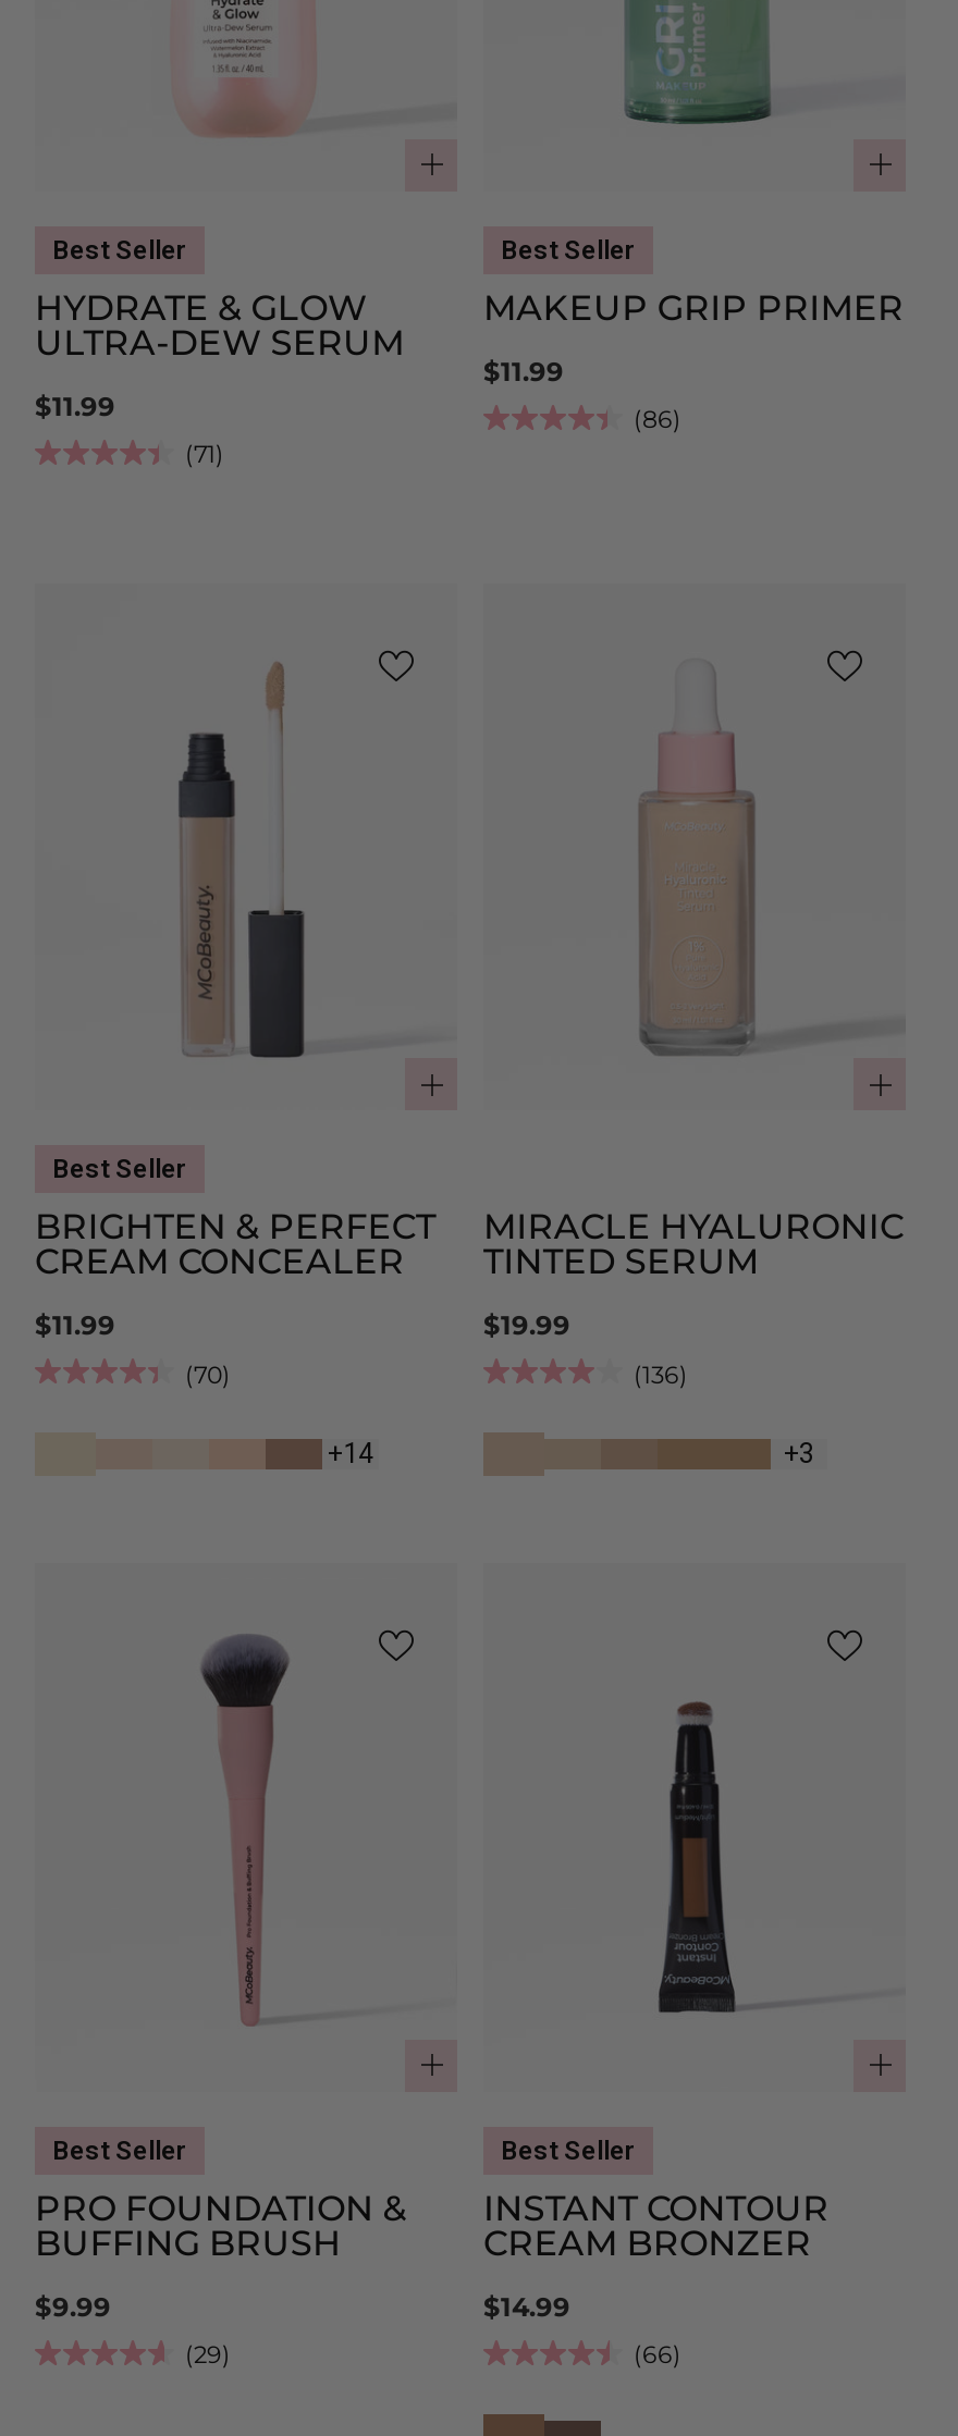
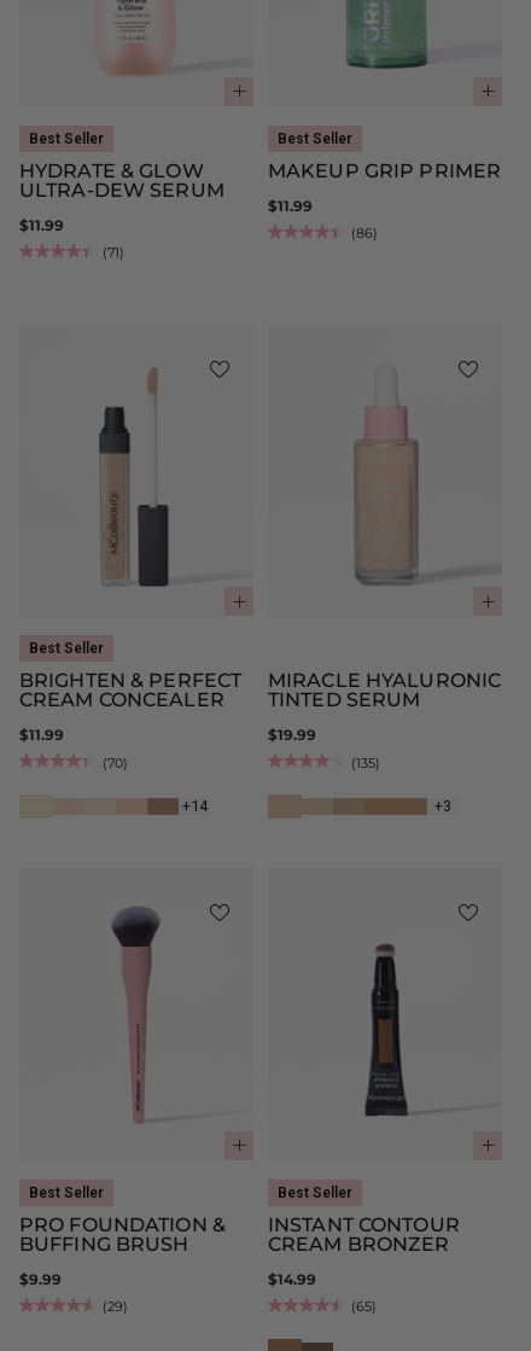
[634,1359,688,1390] (136) -> [351,754,380,771] (135)
[634,2340,681,2370] (66) -> [351,1298,377,1315] (65)

